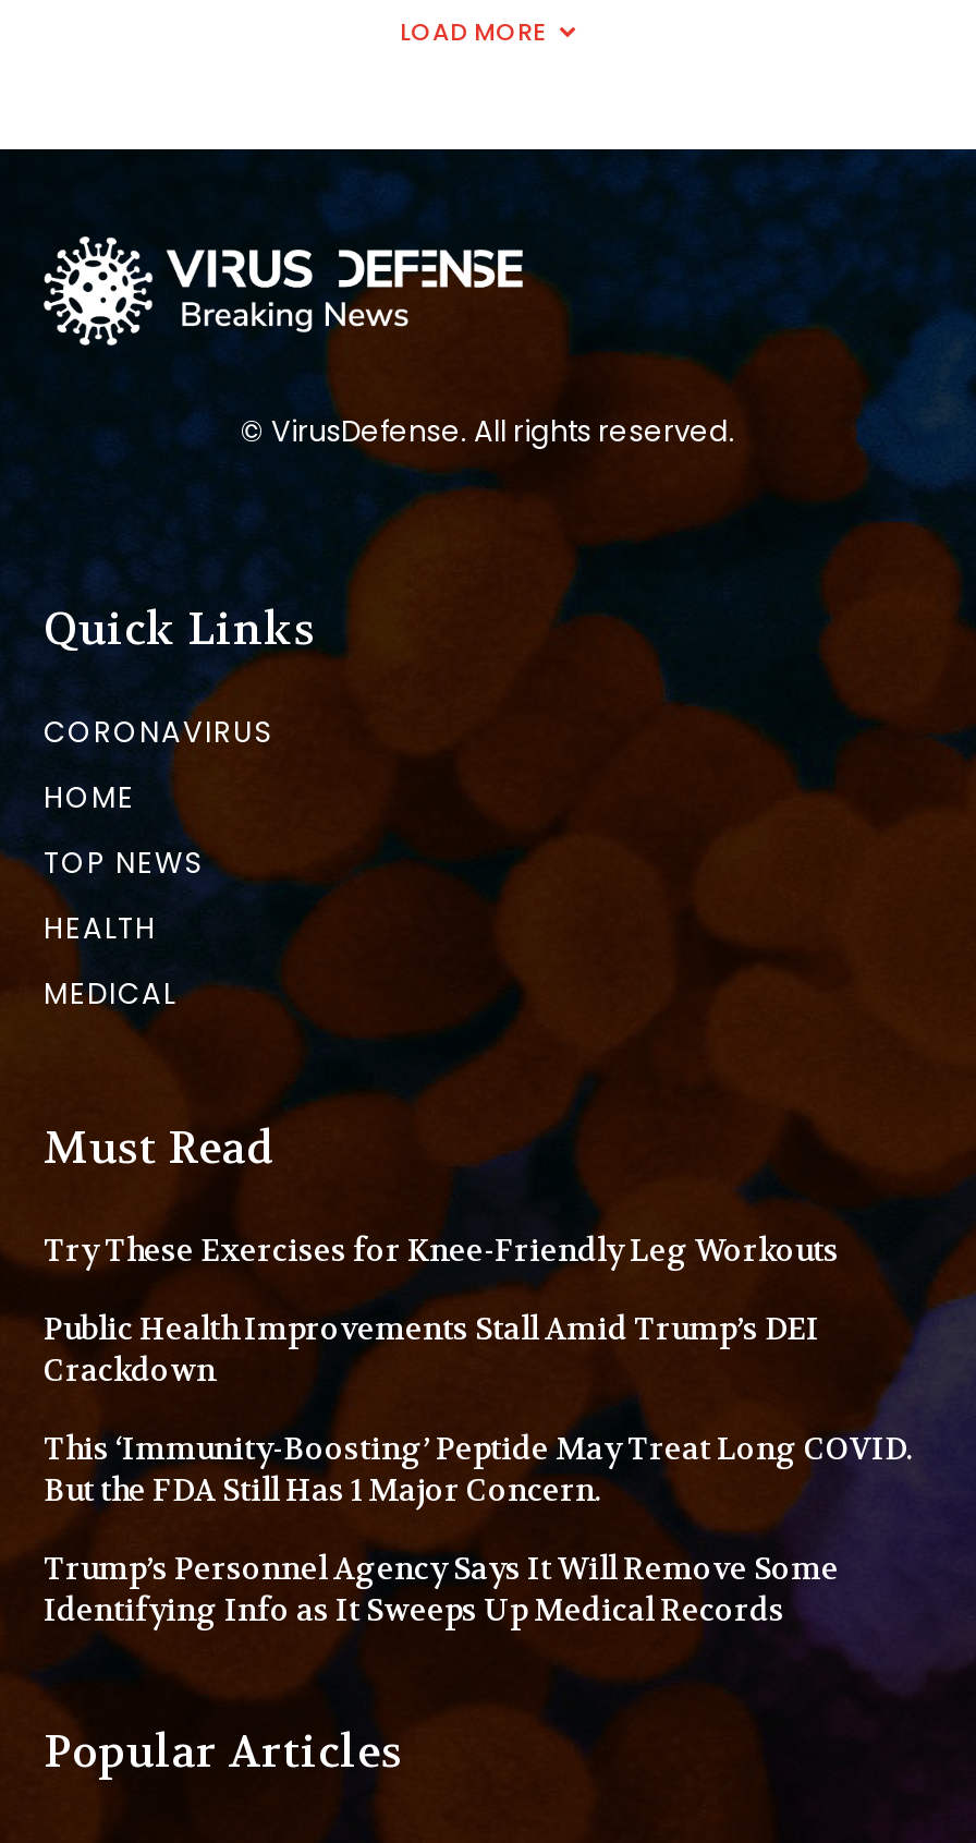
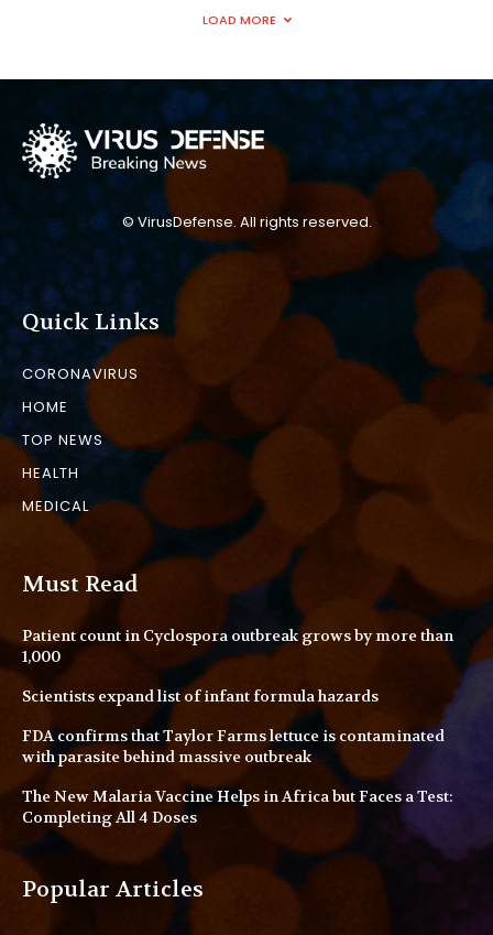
[44,1231,839,1270] Try These Exercises for Knee-Friendly Leg Workouts -> [22,626,453,667] Patient count in Cyclospora outbreak grows by more than | 1,000
[44,1309,819,1390] Public Health Improvements Stall Amid Trump’s DEI | Crackdown -> [22,686,379,706] Scientists expand list of infant formula hazards
[44,1429,913,1510] This ‘Immunity-Boosting’ Peptide May Treat Long COVID. | But the FDA Still Has 1 Major Concern. -> [22,726,445,767] FDA confirms that Taylor Farms lettuce is contaminated | with parasite behind massive outbreak
[44,1549,839,1630] Trump’s Personnel Agency Says It Will Remove Some | Identifying Info as It Sweeps Up Medical Records -> [22,787,453,827] The New Malaria Vaccine Helps in Africa but Faces a Test: | Completing All 4 Doses

